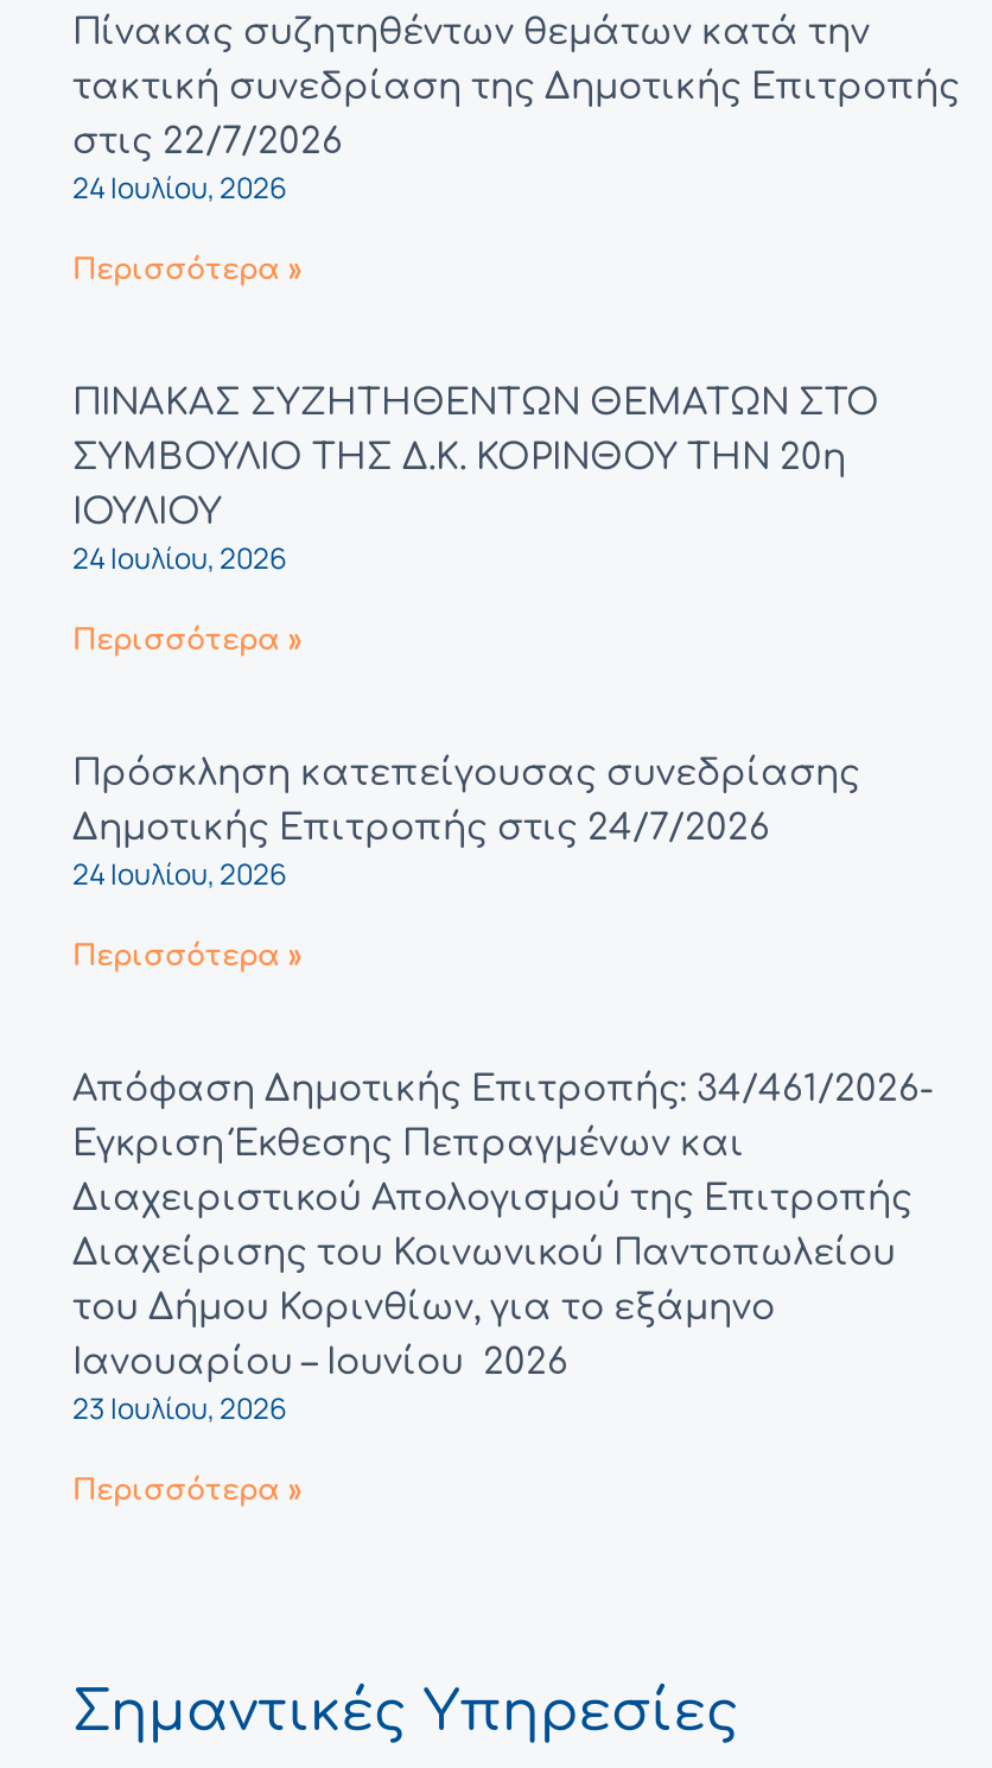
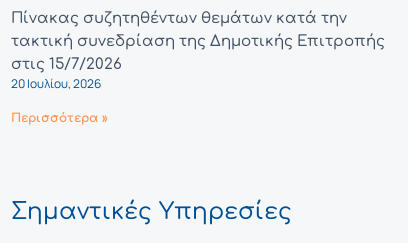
[72,122,934,1428] στις 22/7/2026 | 24 Ιουλίου, 2026 | Περισσότερα » | ΠΙΝΑΚΑΣ ΣΥΖΗΤΗΘΕΝΤΩΝ ΘΕΜΑΤΩΝ ΣΤΟ | ΣΥΜΒΟΥΛΙΟ ΤΗΣ Δ.Κ. ΚΟΡΙΝΘΟΥ ΤΗΝ 20η | ΙΟΥΛΙΟΥ | 24 Ιουλίου, 2026 | Περισσότερα » | Πρόσκληση κατεπείγουσας συνεδρίασης | Δημοτικής Επιτροπής στις 24/7/2026 | 24 Ιουλίου, 2026 | Περισσότερα » | Απόφαση Δημοτικής Επιτροπής: 34/461/2026- | Έγκριση Έκθεσης Πεπραγμένων και | Διαχειριστικού Απολογισμού της Επιτροπής | Διαχείρισης του Κοινωνικού Παντοπωλείου | του Δήμου Κορινθίων, για το εξάμηνο | Ιανουαρίου – Ιουνίου 2026 | 23 Ιουλίου, 2026 -> [11,56,122,92] στις 15/7/2026 | 20 Ιουλίου, 2026

